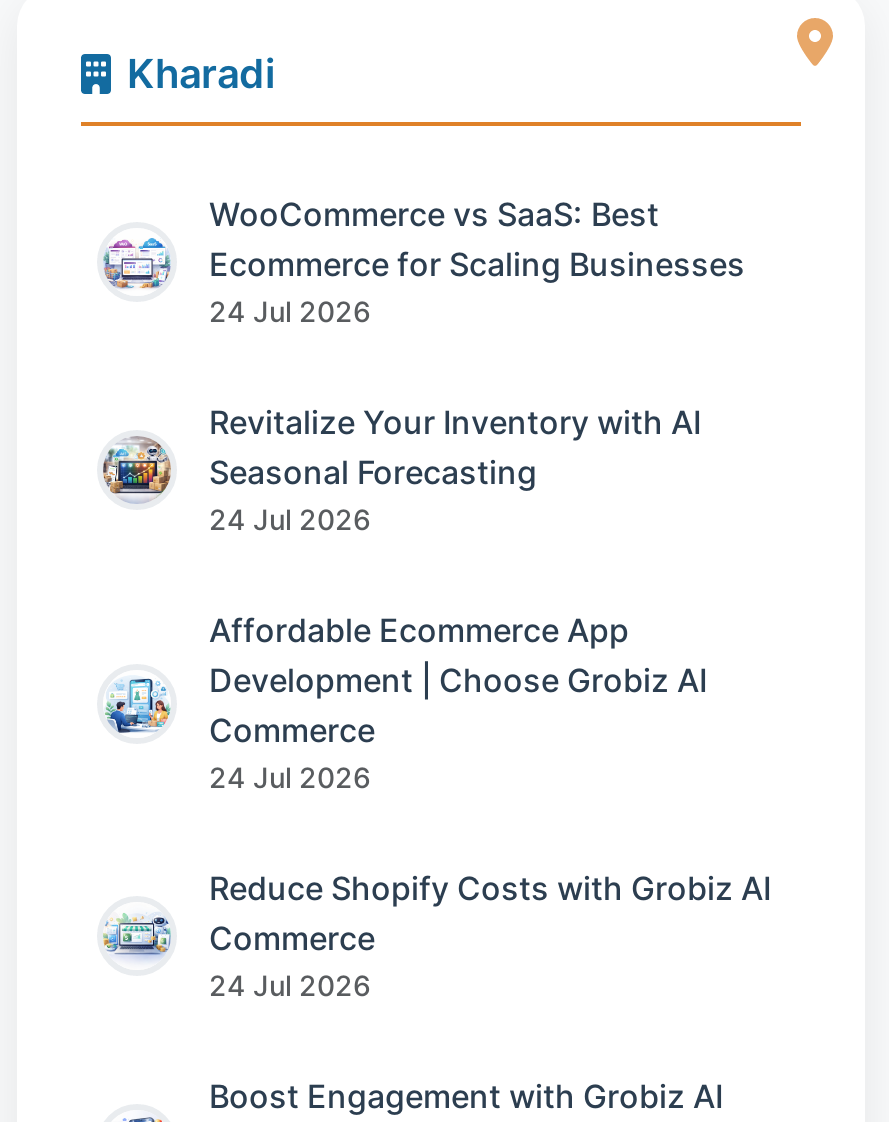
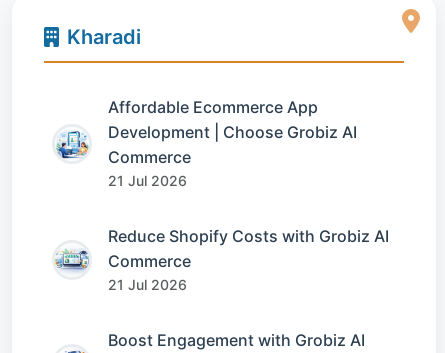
[99,194,745,536] [image] | WooCommerce vs SaaS: Best | Ecommerce for Scaling Businesses | 24 Jul 2026 | Revitalize Your Inventory with AI | Seasonal Forecasting | 24 Jul 2026 -> none
[99,432,175,510] [image] -> none
[209,760,371,794] 24 Jul 2026 -> [108,172,187,189] 21 Jul 2026
[209,968,371,1002] 24 Jul 2026 -> [108,276,187,293] 21 Jul 2026

